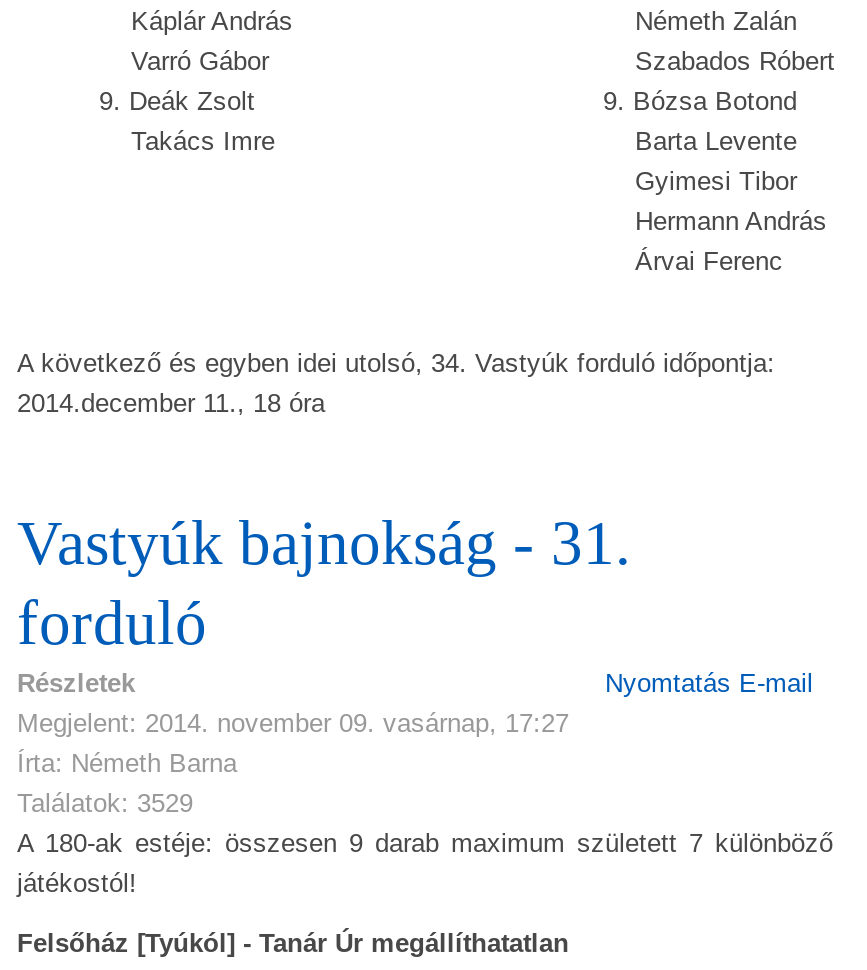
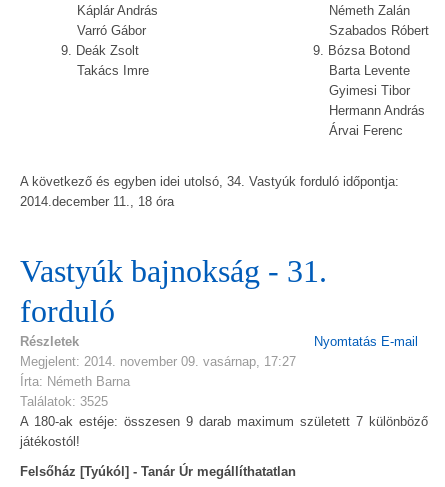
[17,788,193,818] Találatok: 3529 -> [20,394,108,409] Találatok: 3525

